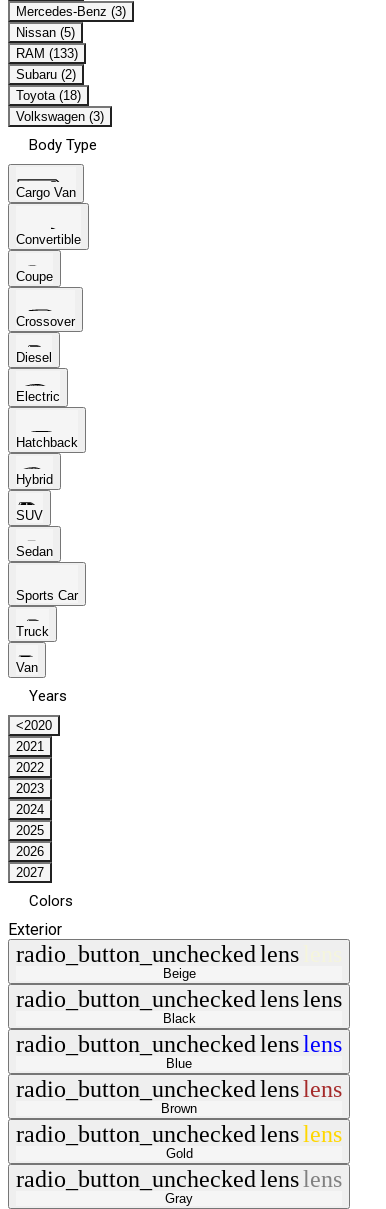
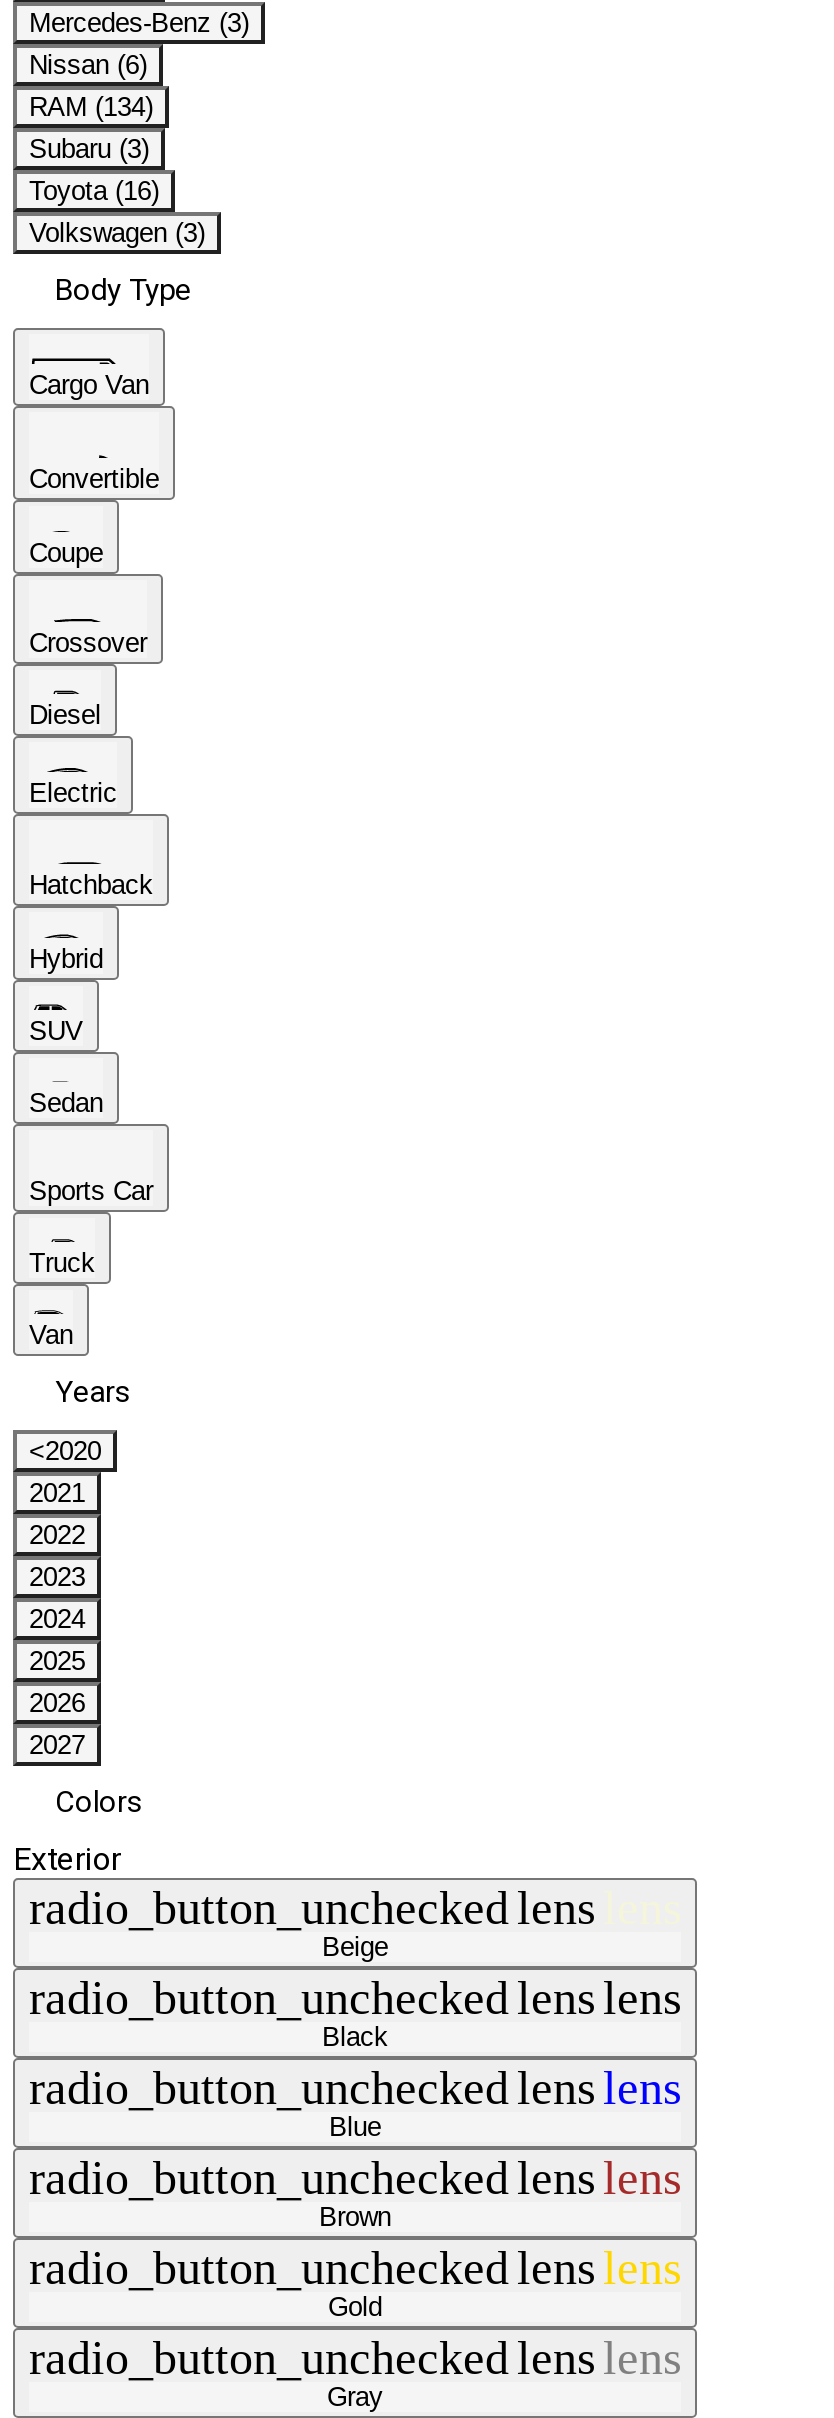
[16,25,75,40] Nissan (5) -> [29,50,147,80] Nissan (6)
[16,46,78,61] RAM (133) -> [29,92,153,122] RAM (134)
[16,67,76,82] Subaru (2) -> [29,134,149,164] Subaru (3)
[16,88,81,103] Toyota (18) -> [29,176,159,206] Toyota (16)

